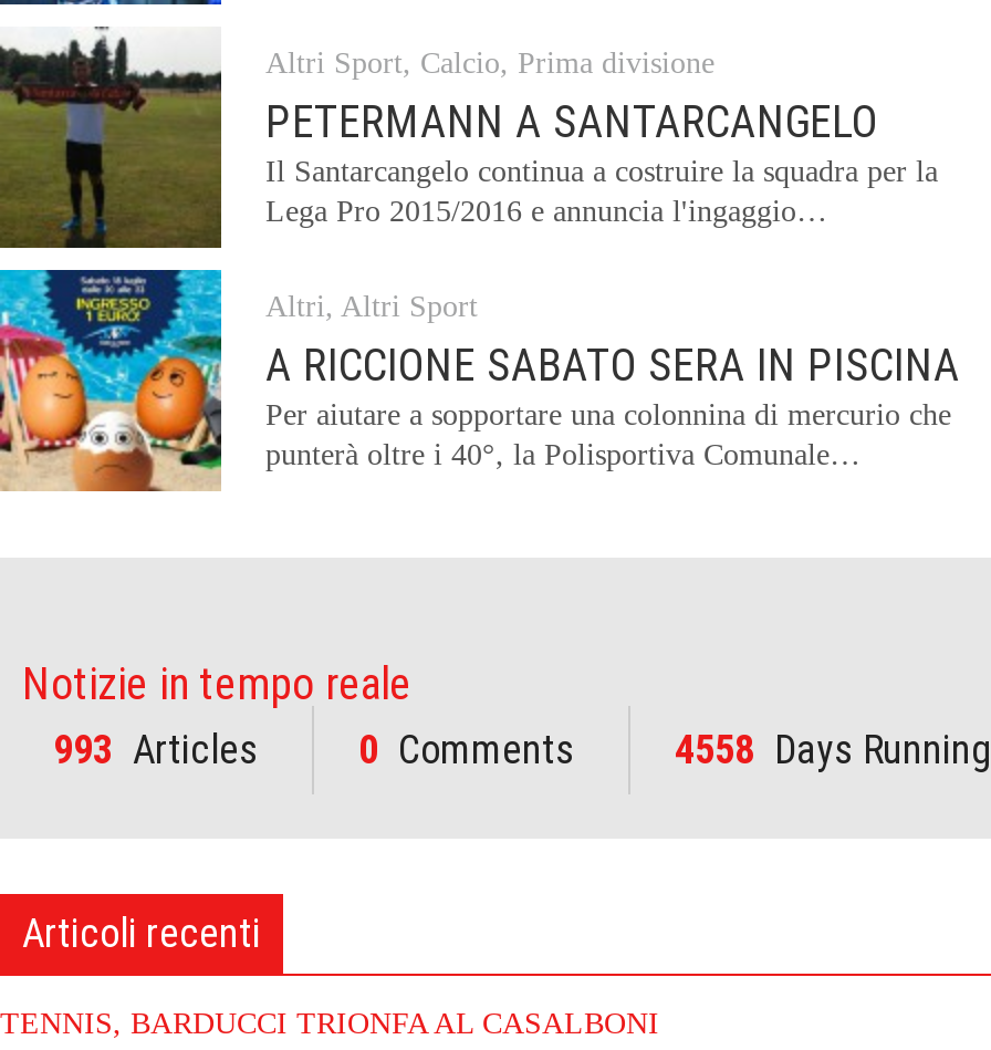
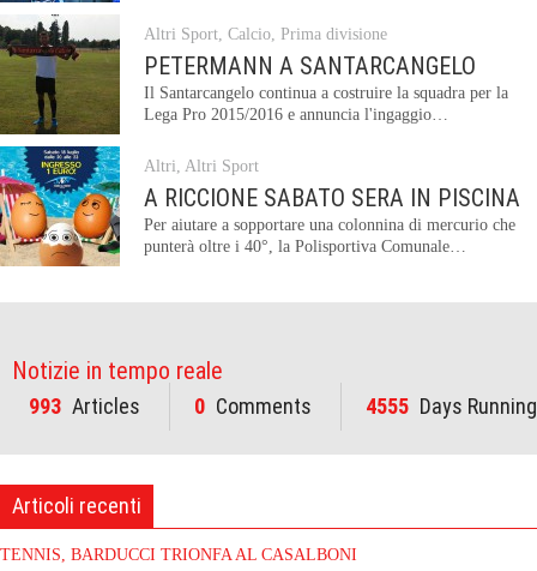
[675,726,991,772] 4558 Days Running -> [366,393,537,419] 4555 Days Running

